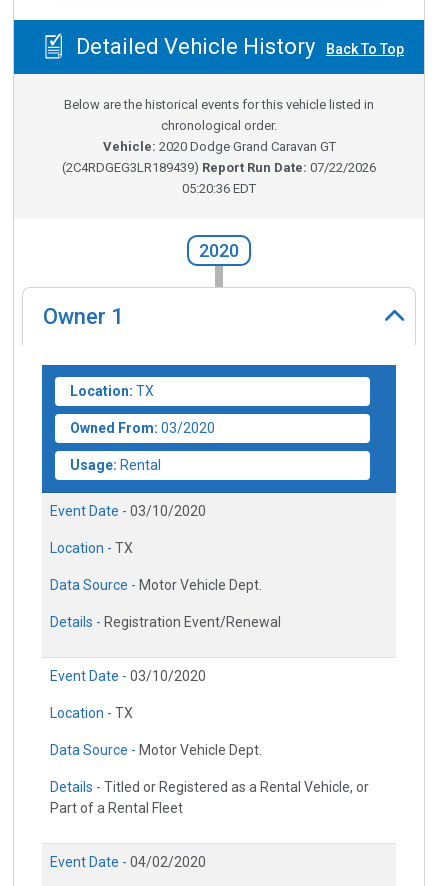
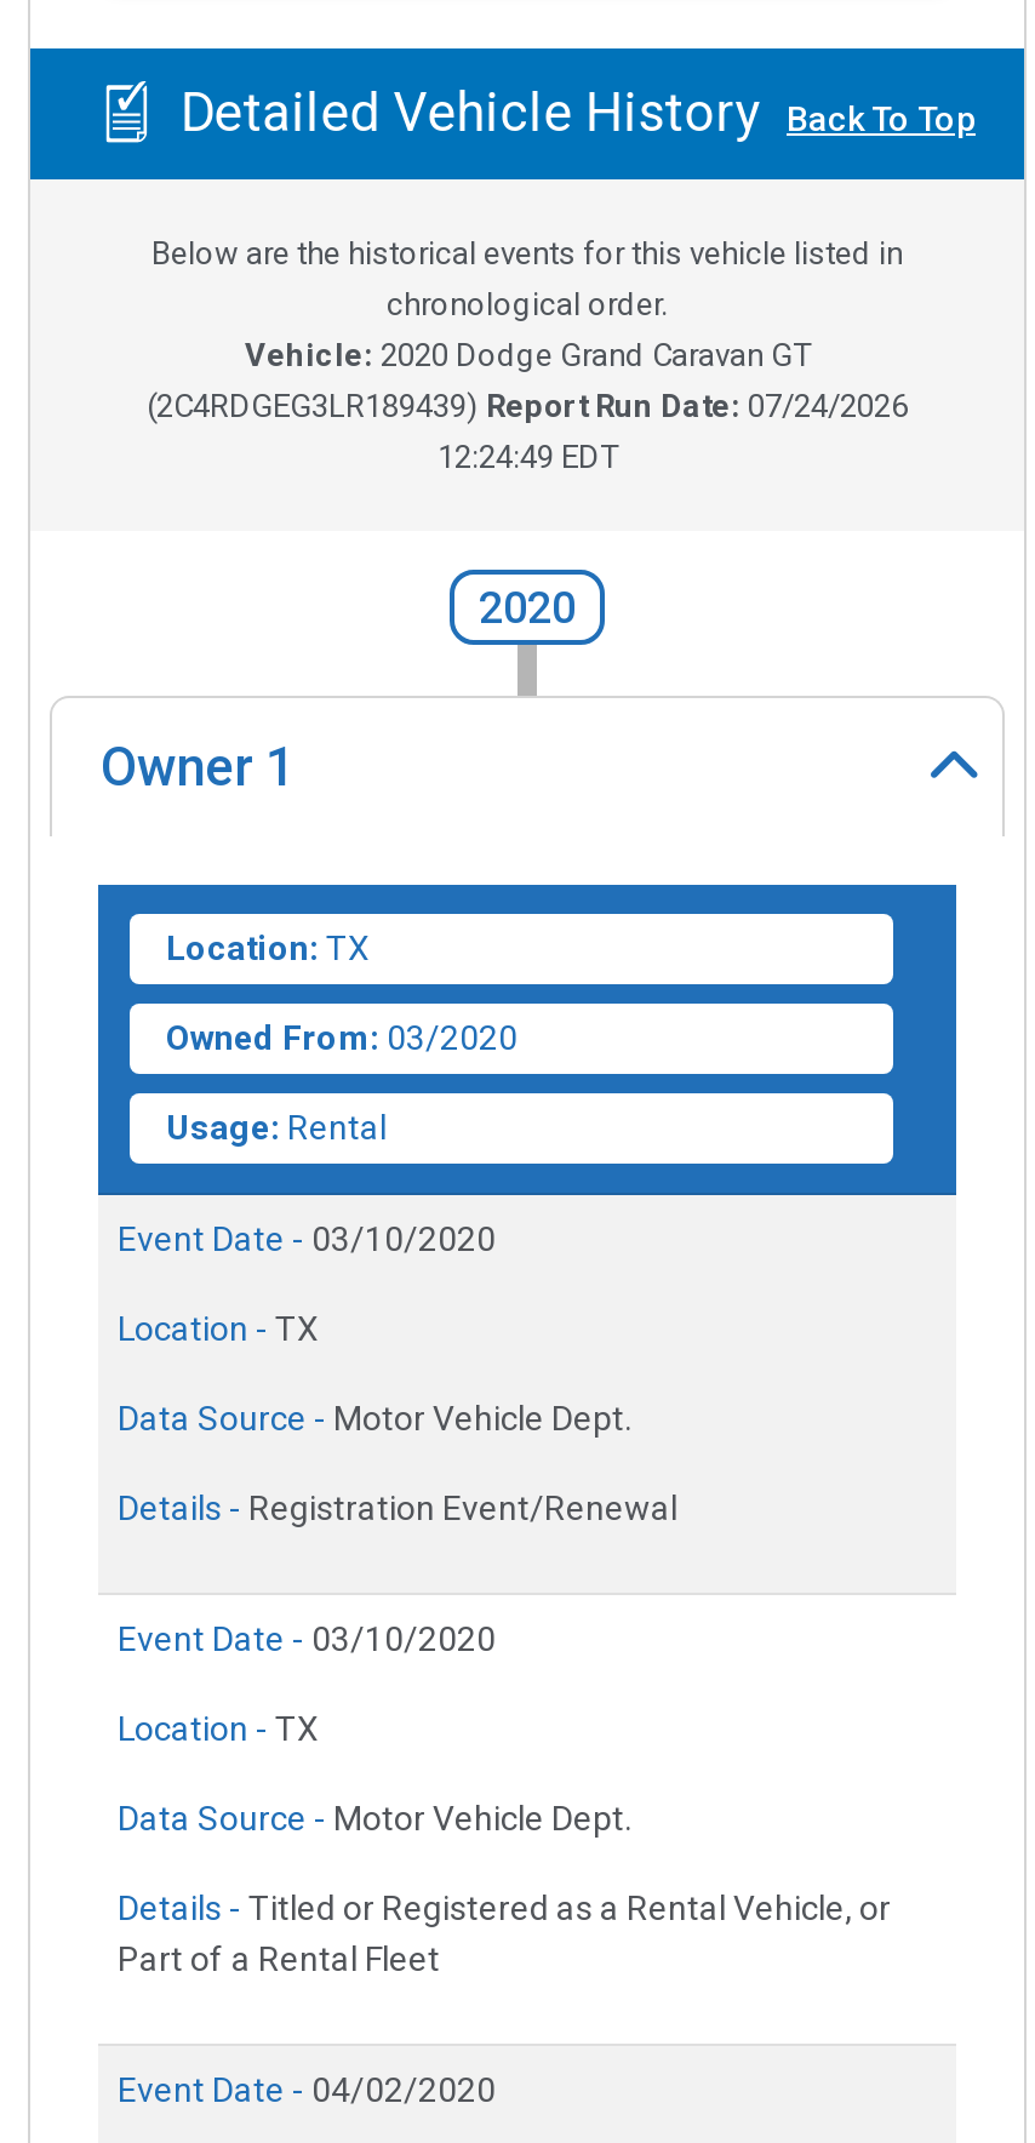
[62,160,376,175] (2C4RDGEG3LR189439) Report Run Date: 07/22/2026 -> [147,387,908,423] (2C4RDGEG3LR189439) Report Run Date: 07/24/2026
[182,181,256,196] 05:20:36 EDT -> [438,438,617,474] 12:24:49 EDT

